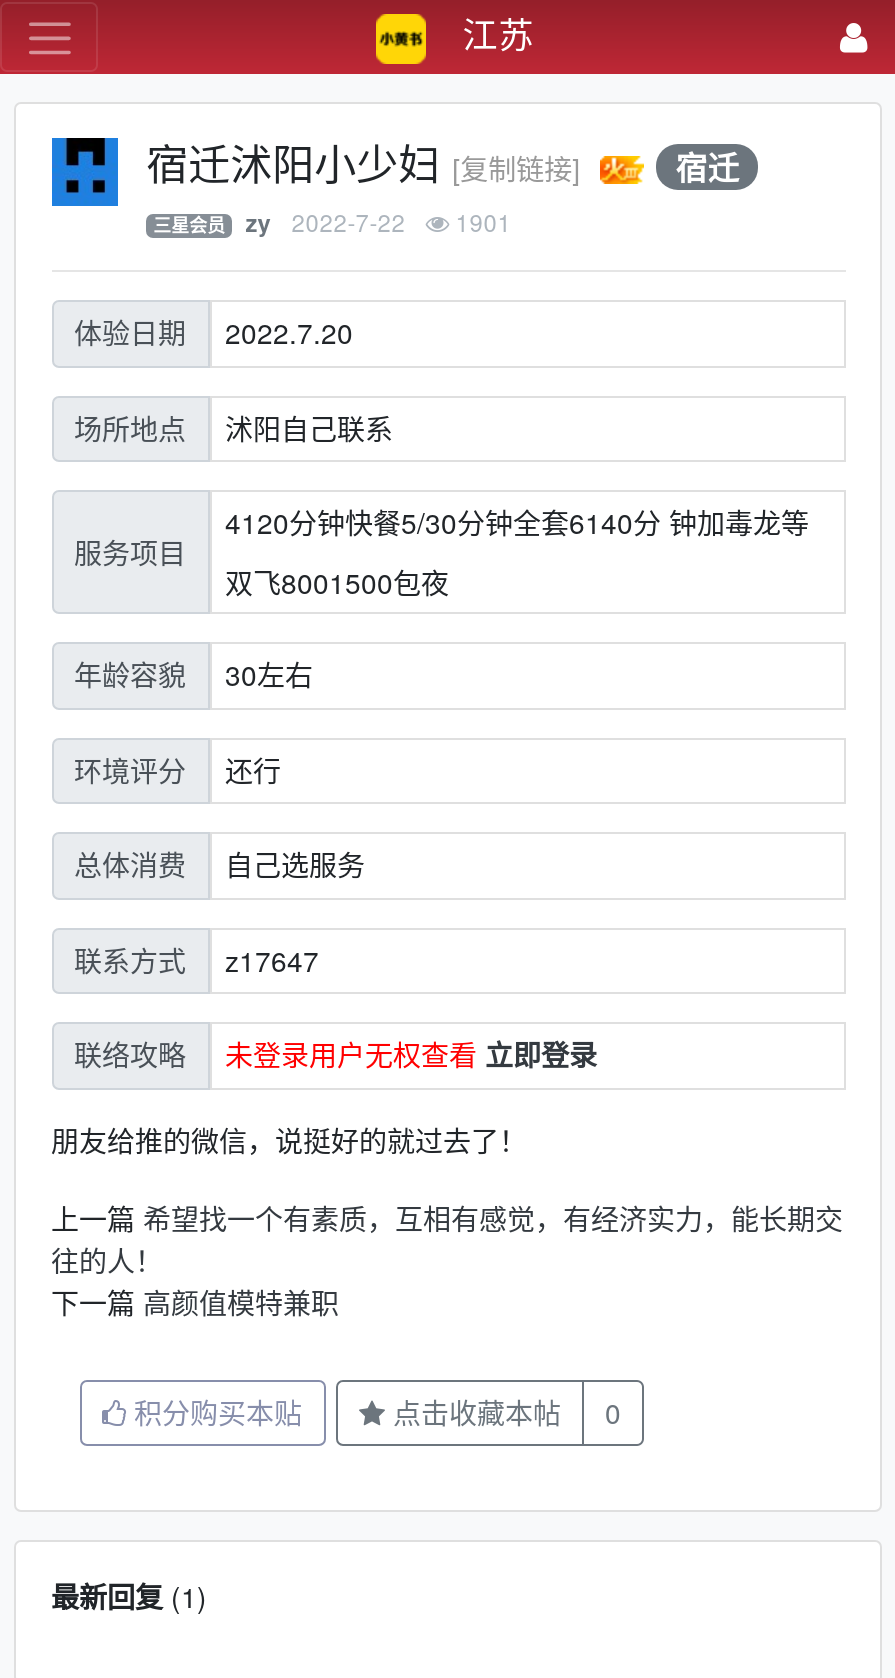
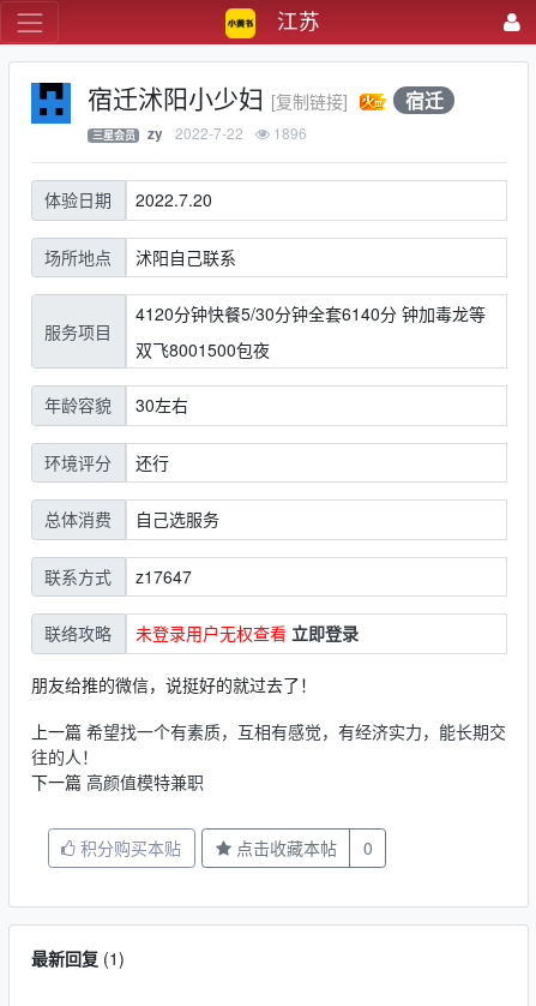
[153,204,511,240] 三星会员 zy 2022-7-22 1901 -> [92,123,307,144] 三星会员 zy 2022-7-22 1896

